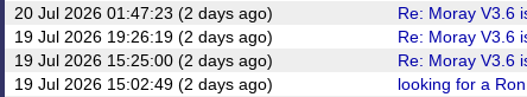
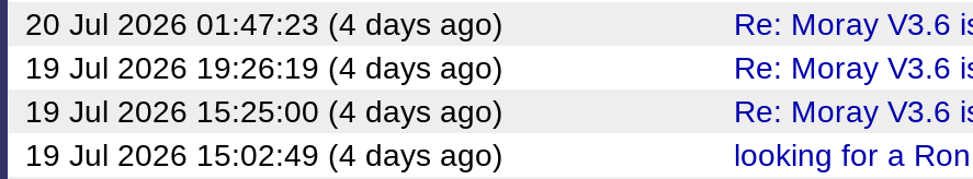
[14,4,273,22] 20 Jul 2026 01:47:23 (2 days ago) -> [25,7,504,41] 20 Jul 2026 01:47:23 (4 days ago)
[14,27,273,46] 19 Jul 2026 19:26:19 (2 days ago) -> [25,50,504,85] 19 Jul 2026 19:26:19 (4 days ago)
[14,51,273,70] 19 Jul 2026 15:25:00 (2 days ago) -> [25,94,504,129] 19 Jul 2026 15:25:00 (4 days ago)
[14,75,273,93] 19 Jul 2026 15:02:49 (2 days ago) -> [25,138,504,172] 19 Jul 2026 15:02:49 (4 days ago)

